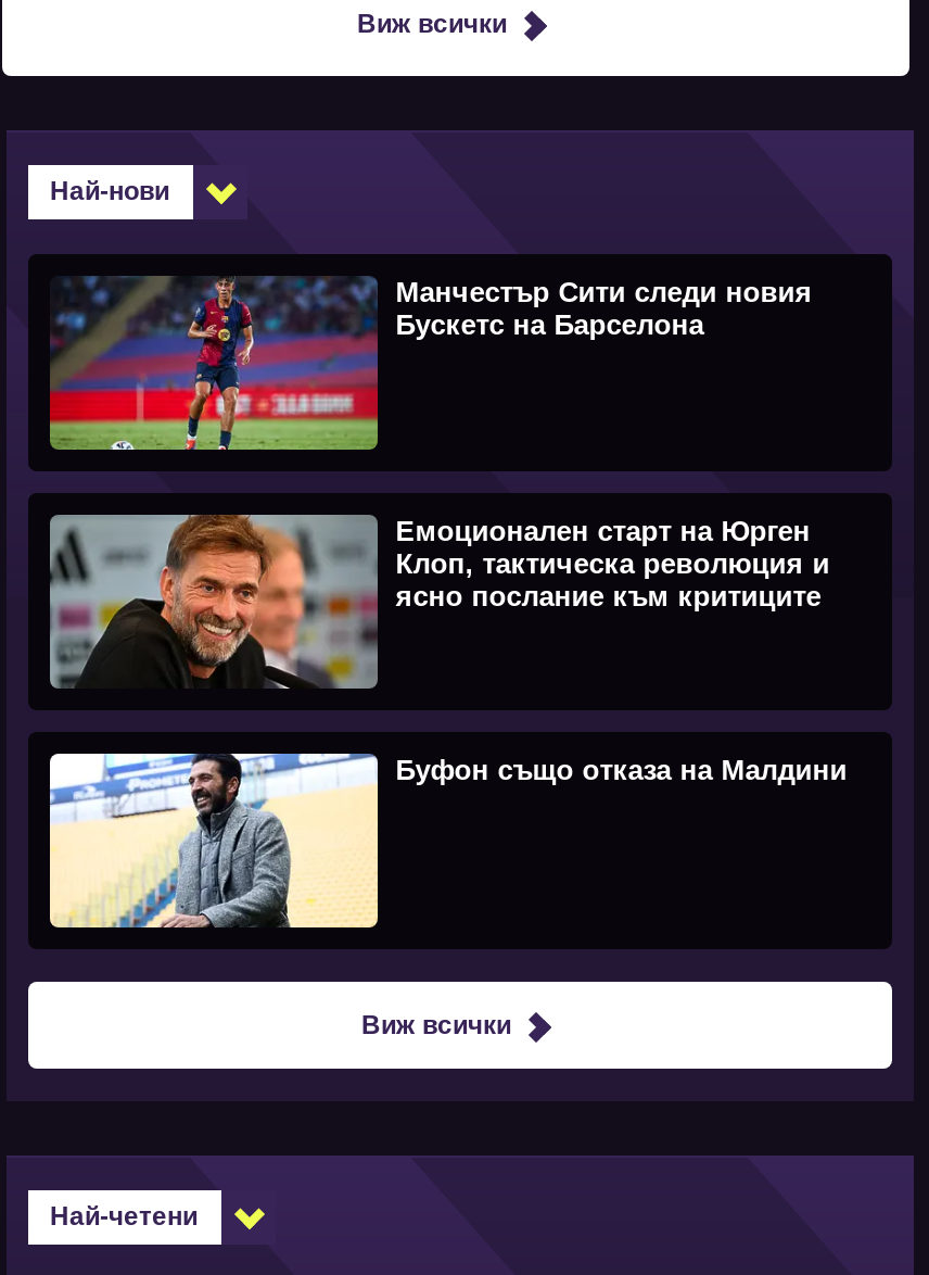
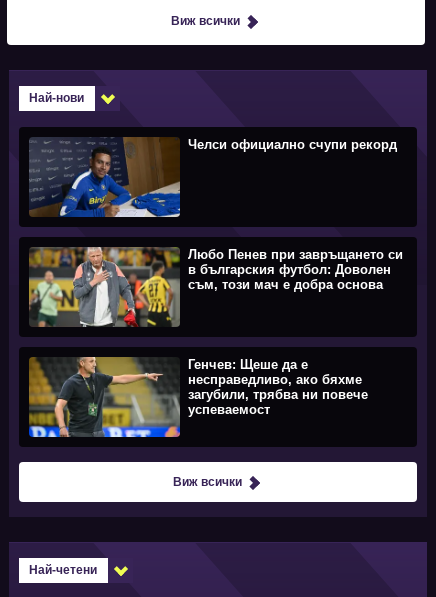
[48,276,812,452] [image] | Манчестър Сити следи новия | Бускетс на Барселона -> [29,137,397,218] [image] | Челси официално счупи рекорд
[48,515,830,691] [image] | Емоционален старт на Юрген | Клоп, тактическа революция и | ясно послание към критиците -> [28,246,403,328] [image] | Любо Пенев при завръщането си | в българския футбол: Доволен | съм, този мач е добра основа
[48,752,847,930] [image] | Буфон също отказа на Малдини -> [28,356,368,438] [image] | Генчев: Щеше да е | несправедливо, ако бяхме | загубили, трябва ни повече | успеваемост

